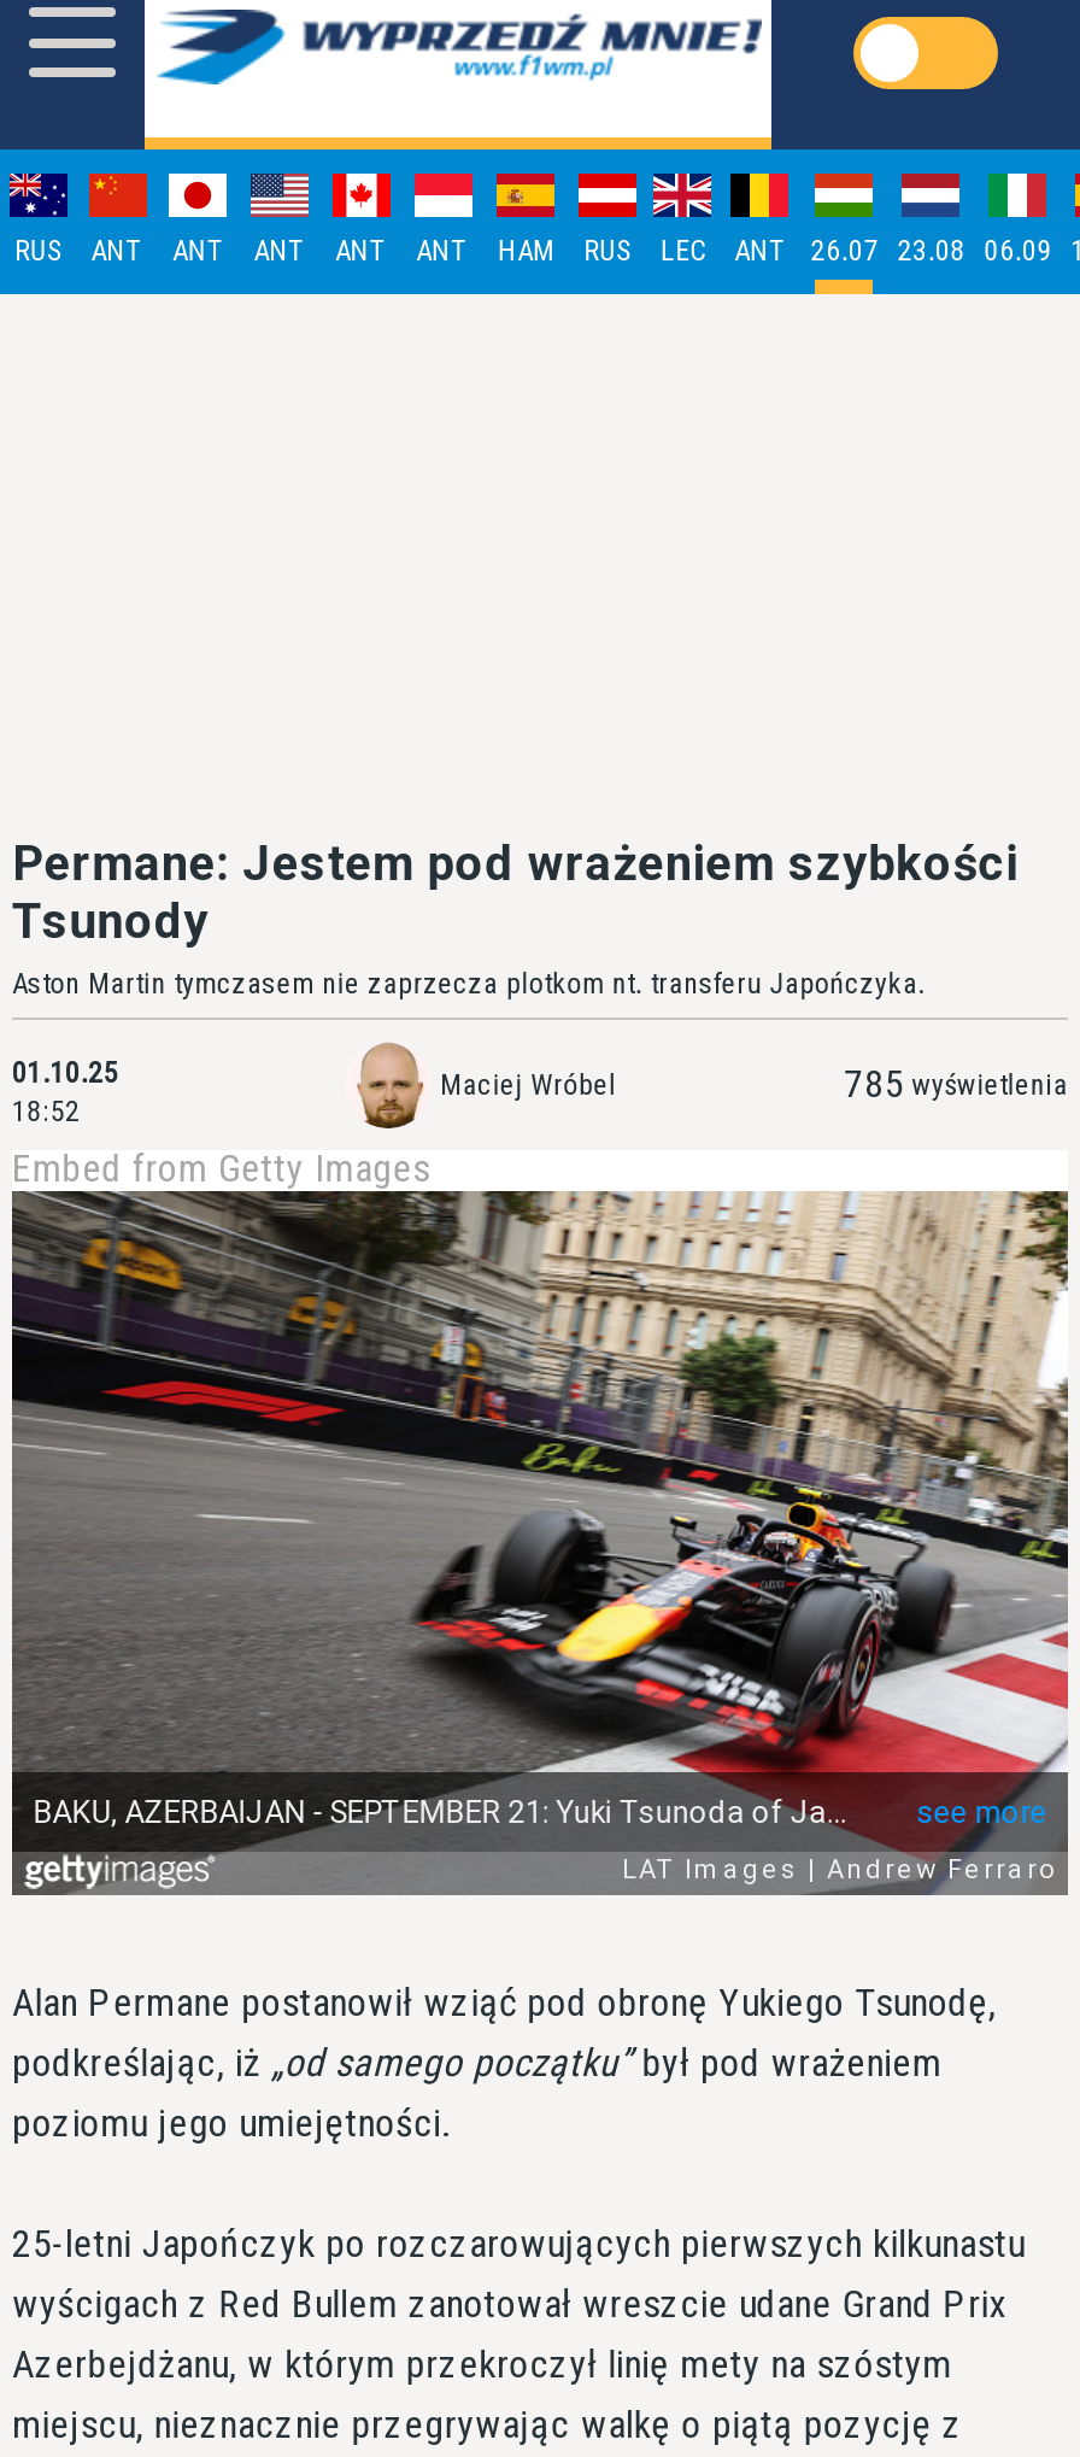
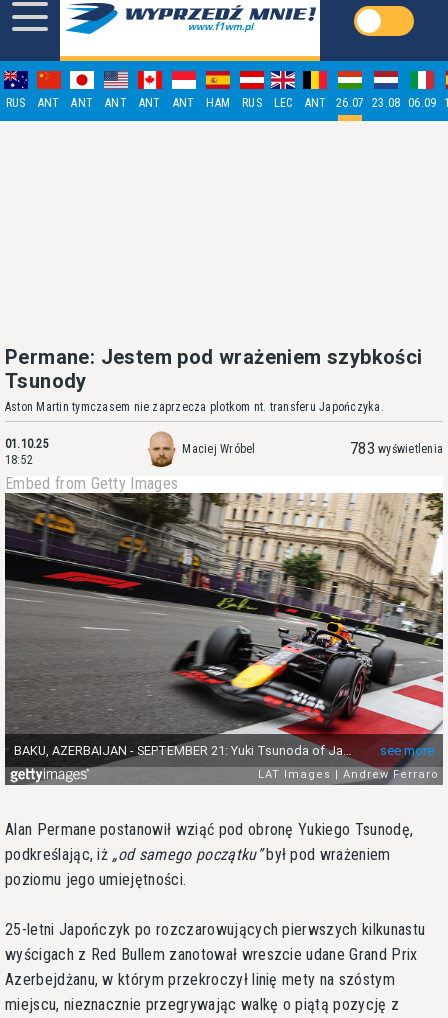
[844,1061,1068,1107] 785 wyświetlenia -> [350,439,443,458] 783 wyświetlenia

